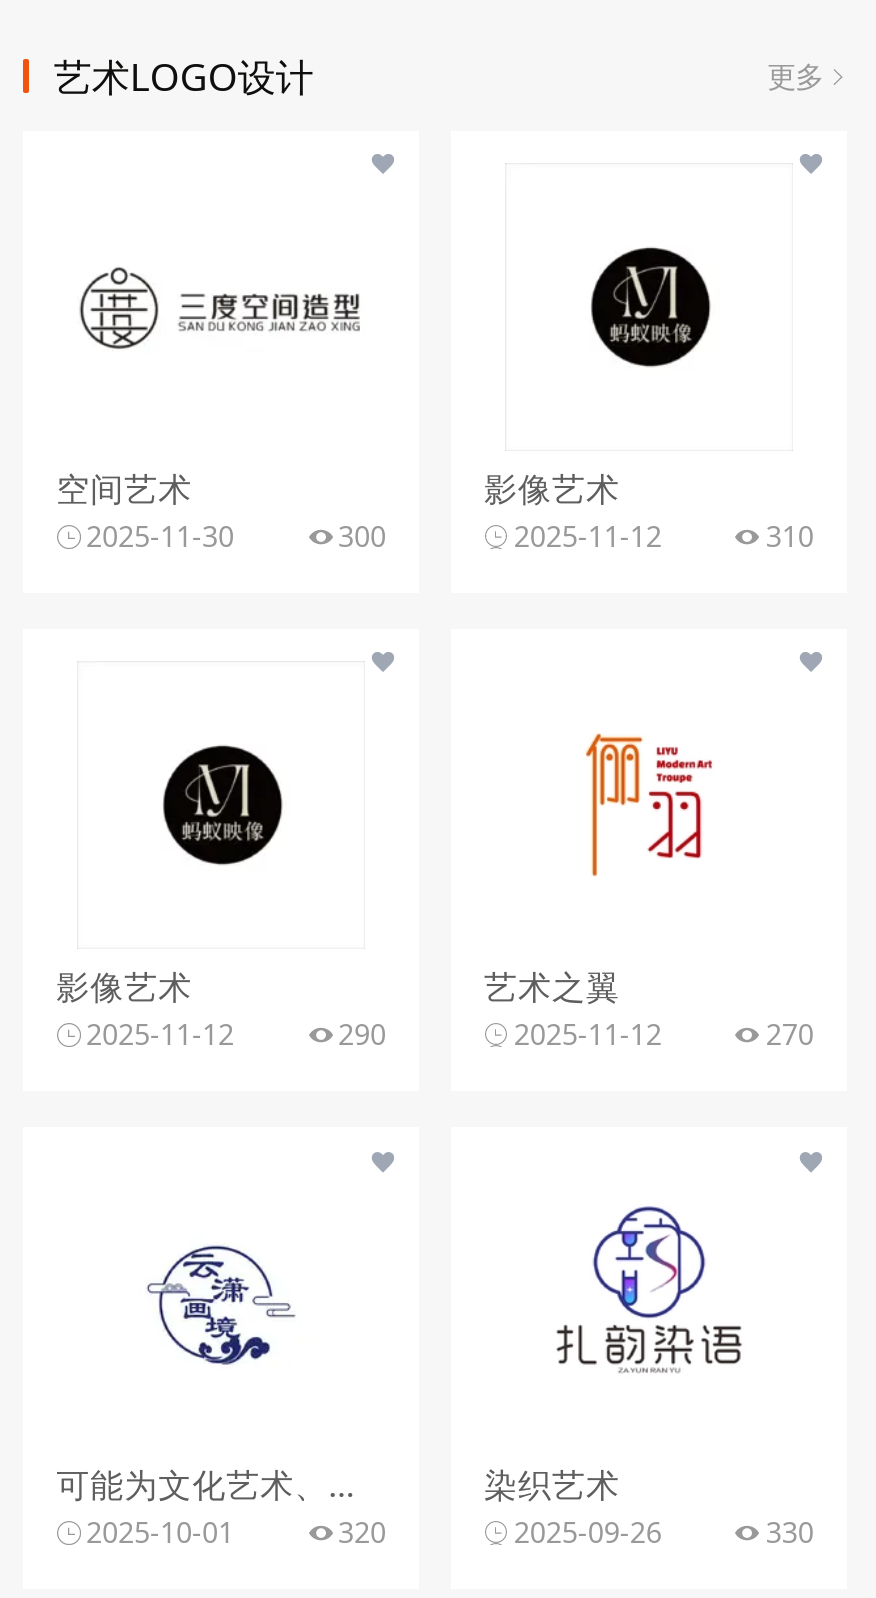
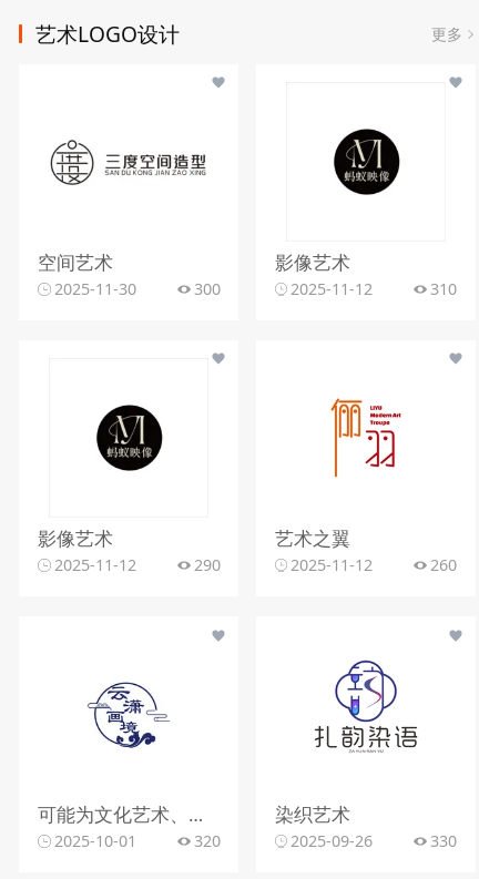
[766,1014,814,1052] 270 -> [431,554,457,575] 260

